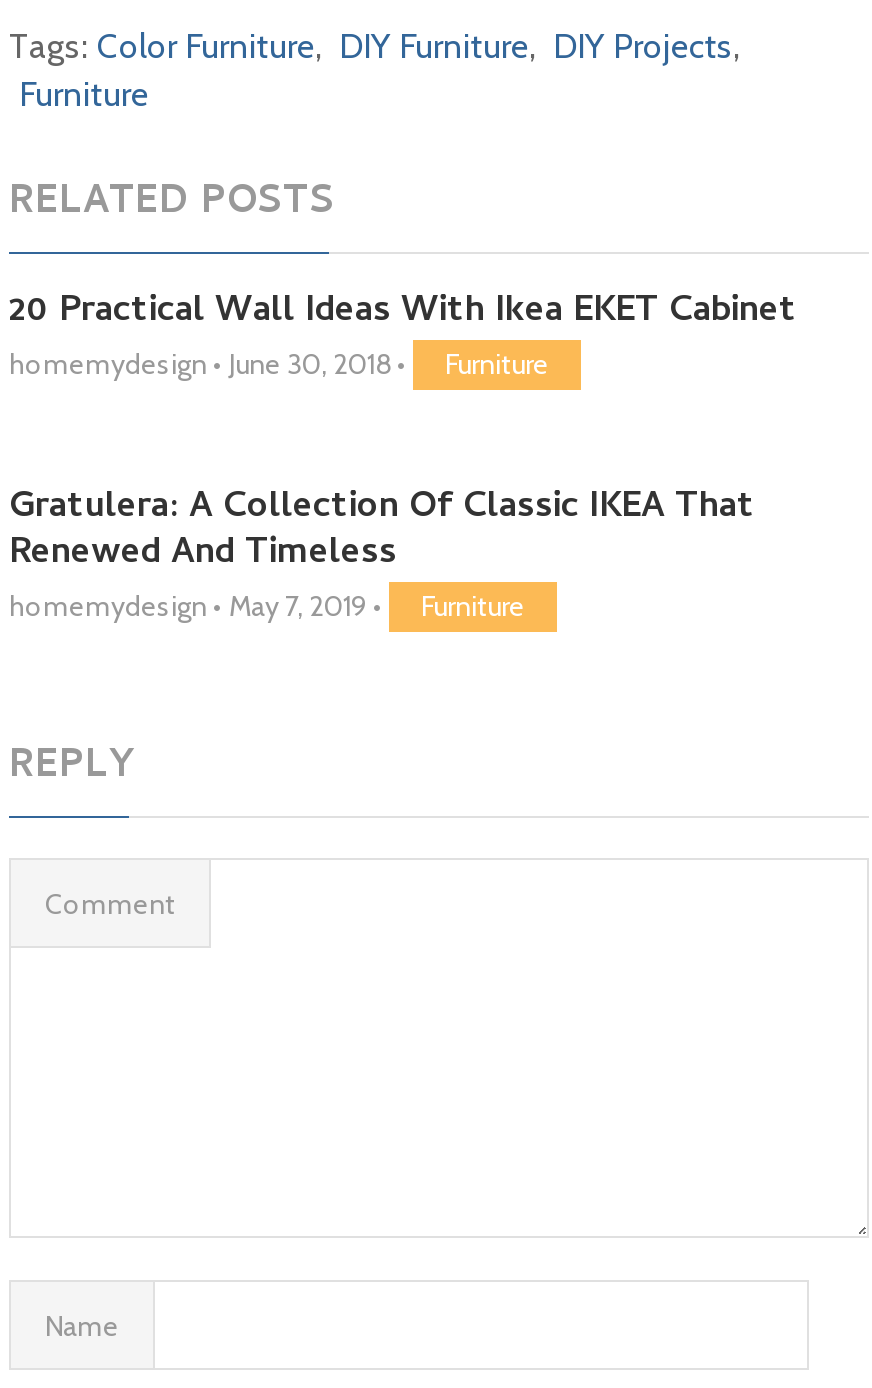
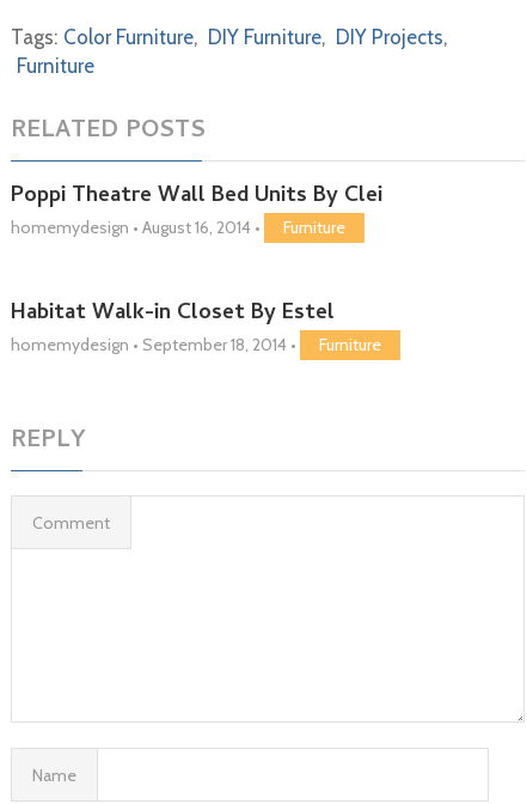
[9,283,797,381] 20 Practical Wall Ideas With Ikea EKET Cabinet | homemydesign • June 30, 2018 • -> [11,179,382,238] Poppi Theatre Wall Bed Units By Clei | homemydesign • August 16, 2014 •
[9,479,755,623] Gratulera: A Collection Of Classic IKEA That | Renewed And Timeless | homemydesign • May 7, 2019 • -> [11,296,335,355] Habitat Walk-in Closet By Estel | homemydesign • September 18, 2014 •

